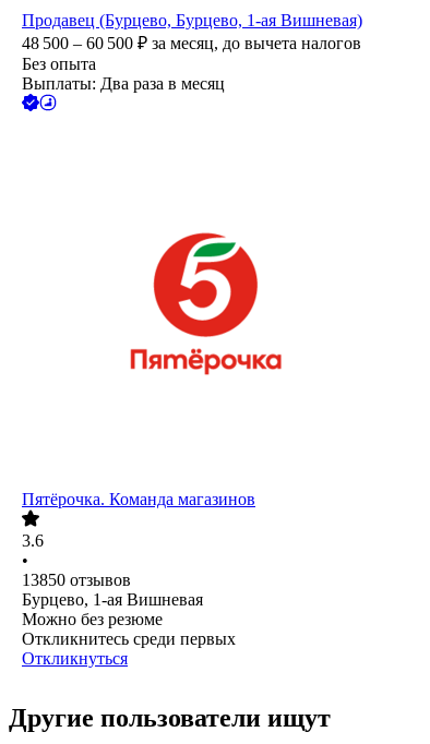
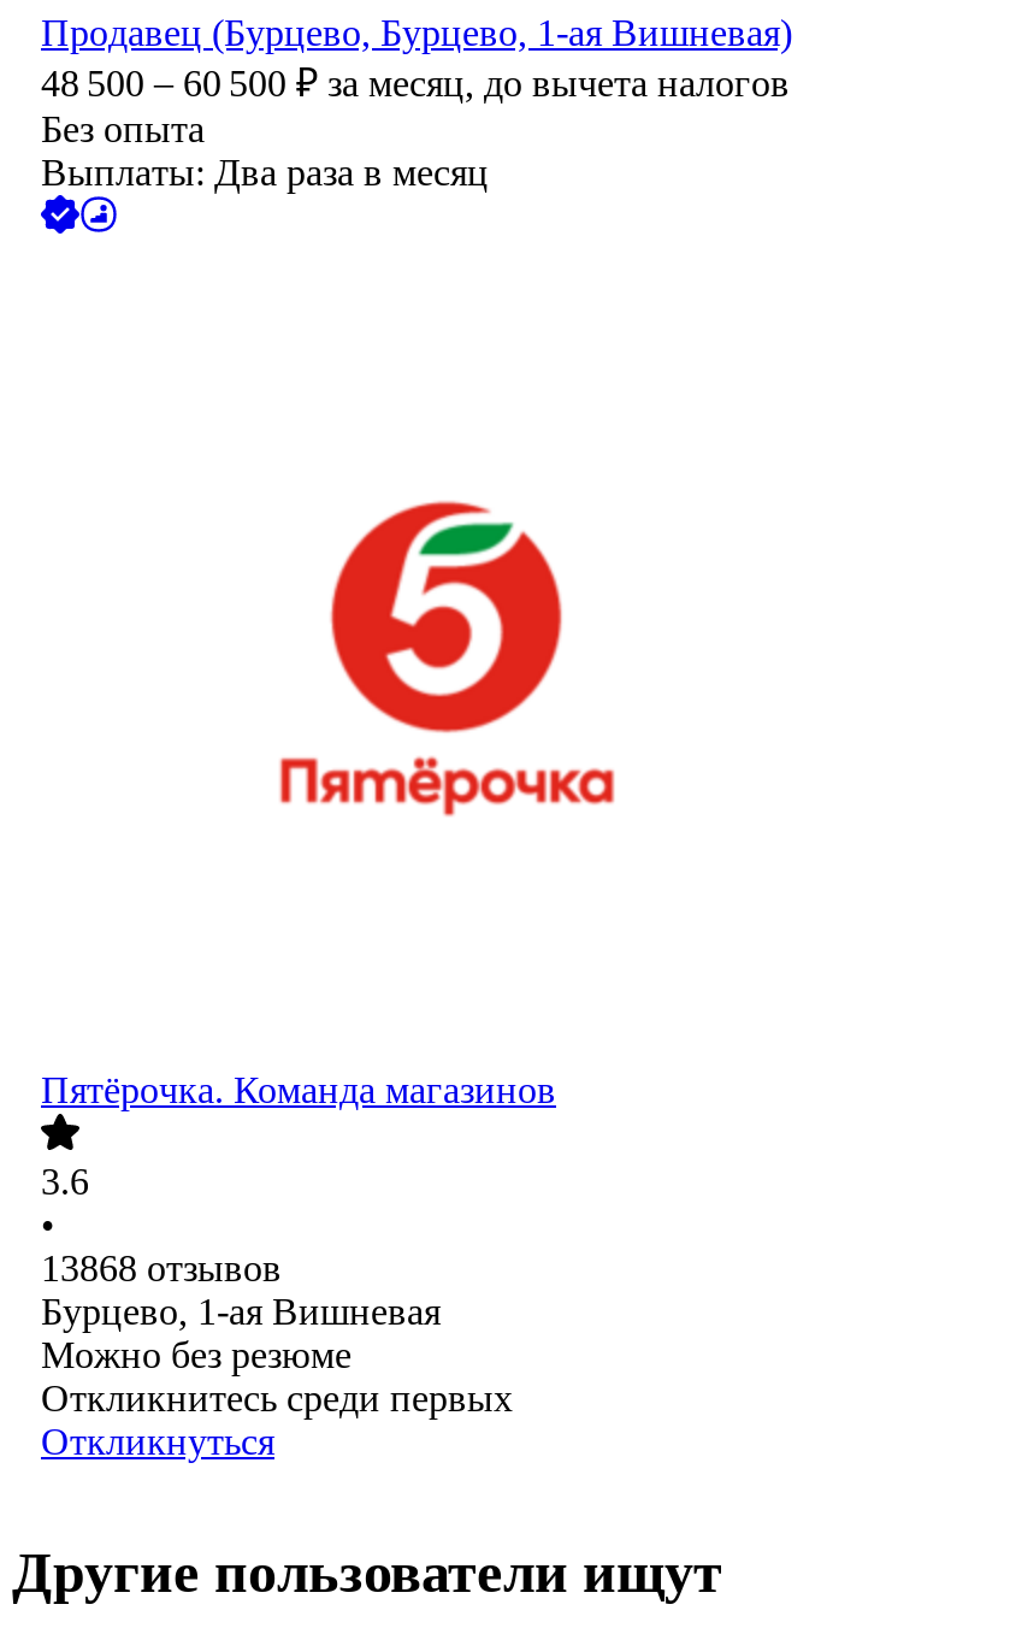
[22,571,131,589] 13850 отзывов -> [41,1248,282,1289] 13868 отзывов

